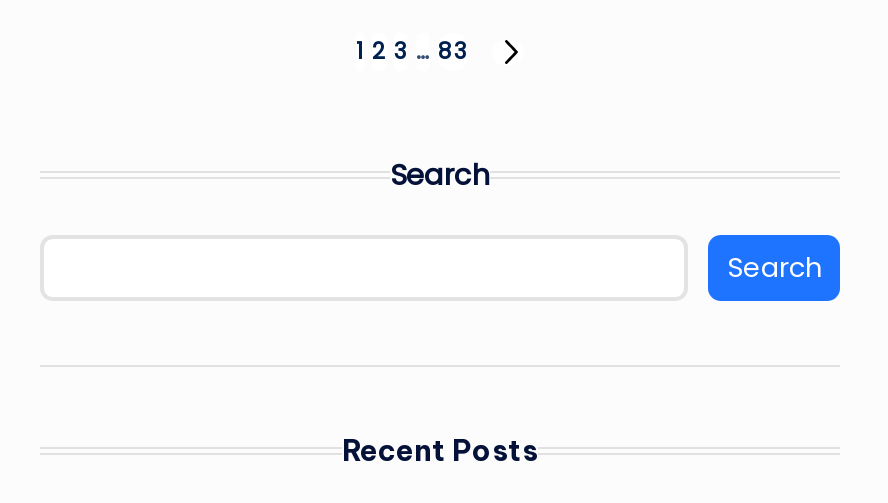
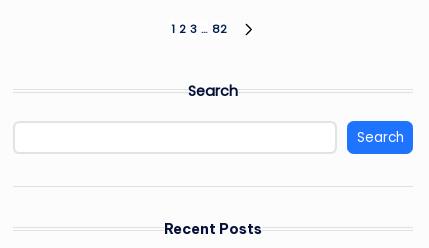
[356,36,468,68] 1 2 3 … 83 -> [171,21,227,37] 1 2 3 … 82

